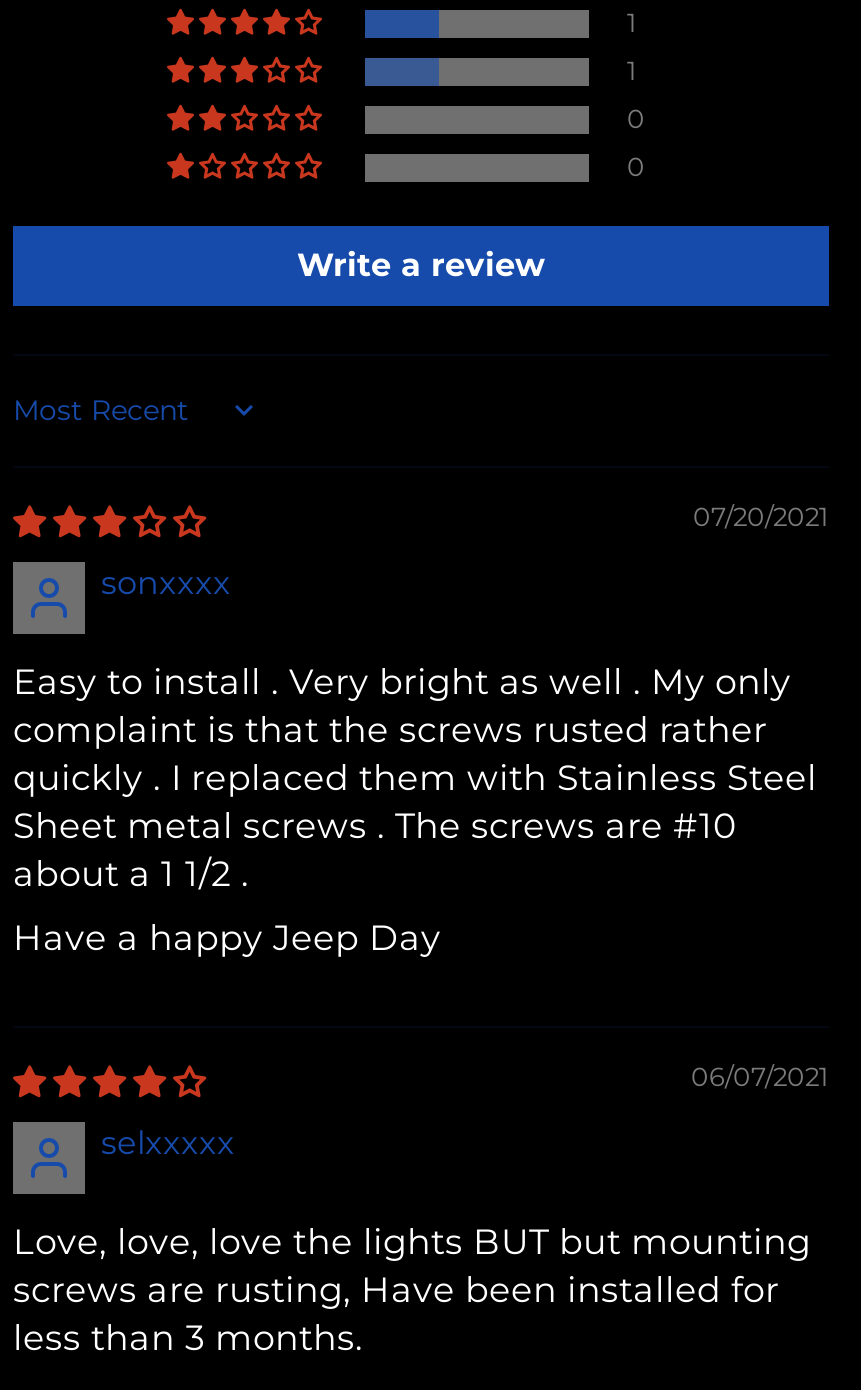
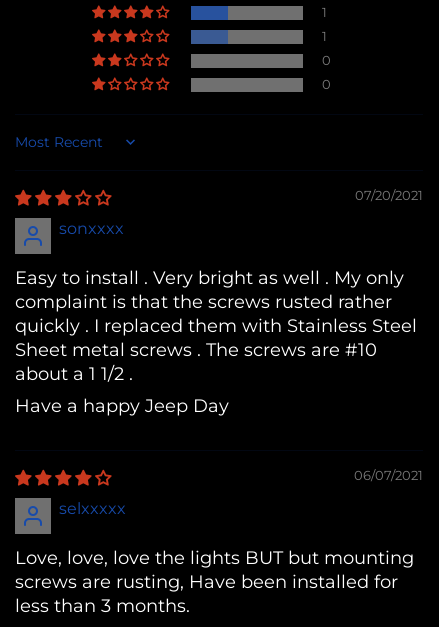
[297,246,545,284] Write a review -> none

